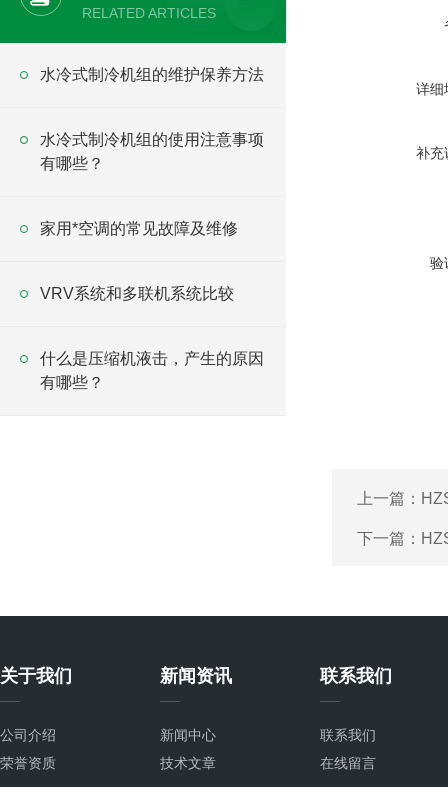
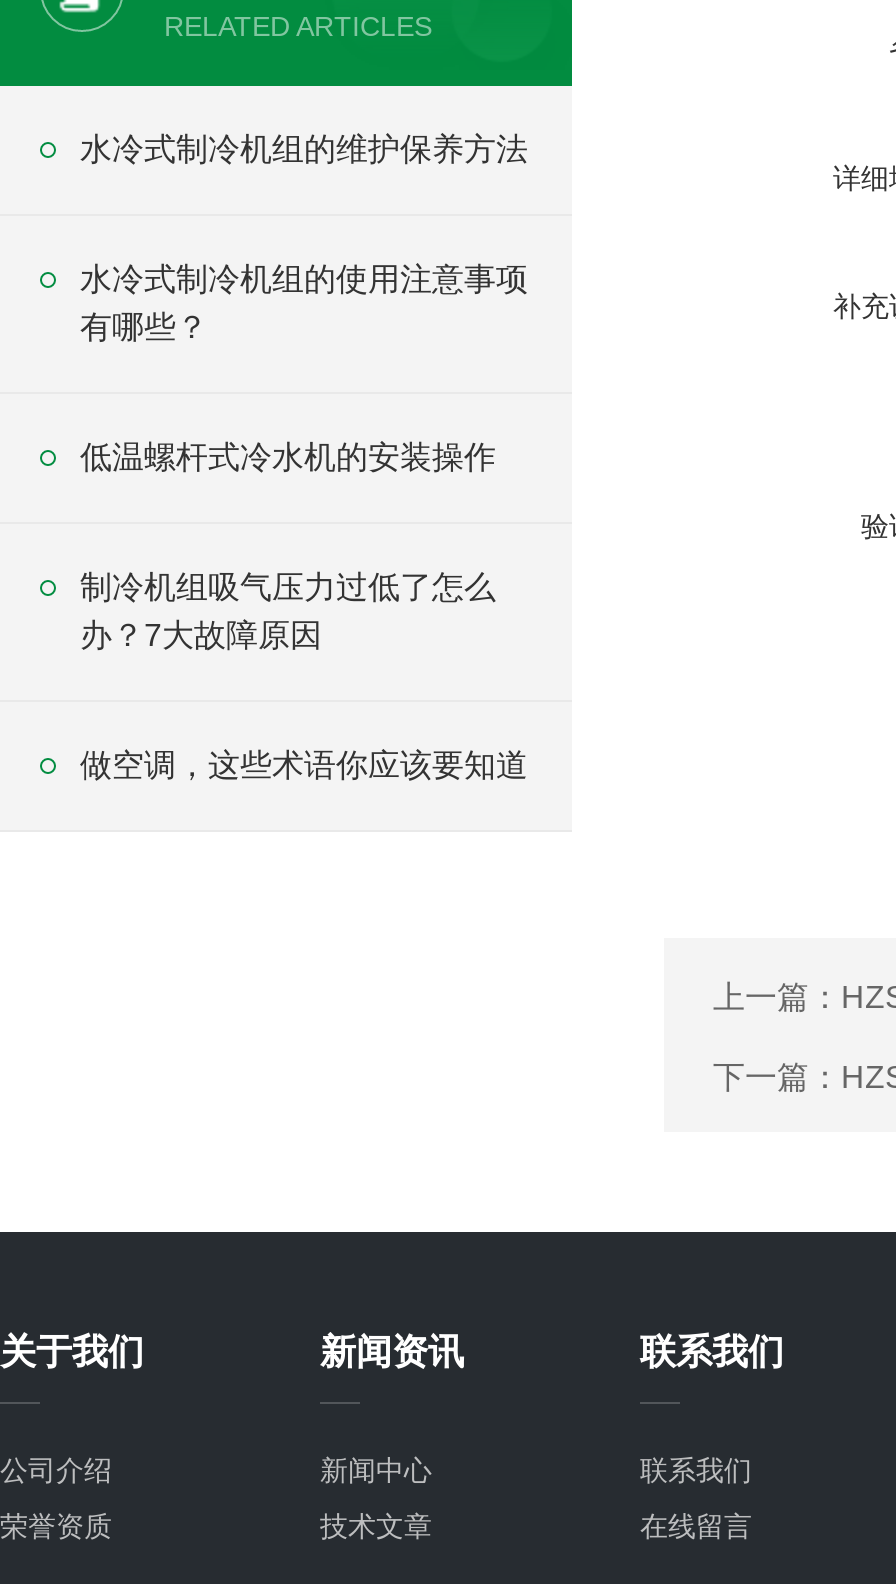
[40,220,238,237] 家用*空调的常见故障及维修 -> [80,440,496,474] 低温螺杆式冷水机的安装操作
[40,285,234,302] VRV系统和多联机系统比较 -> [80,570,496,652] 制冷机组吸气压力过低了怎么 | 办？7大故障原因
[40,350,264,391] 什么是压缩机液击，产生的原因 | 有哪些？ -> [80,748,528,782] 做空调，这些术语你应该要知道

